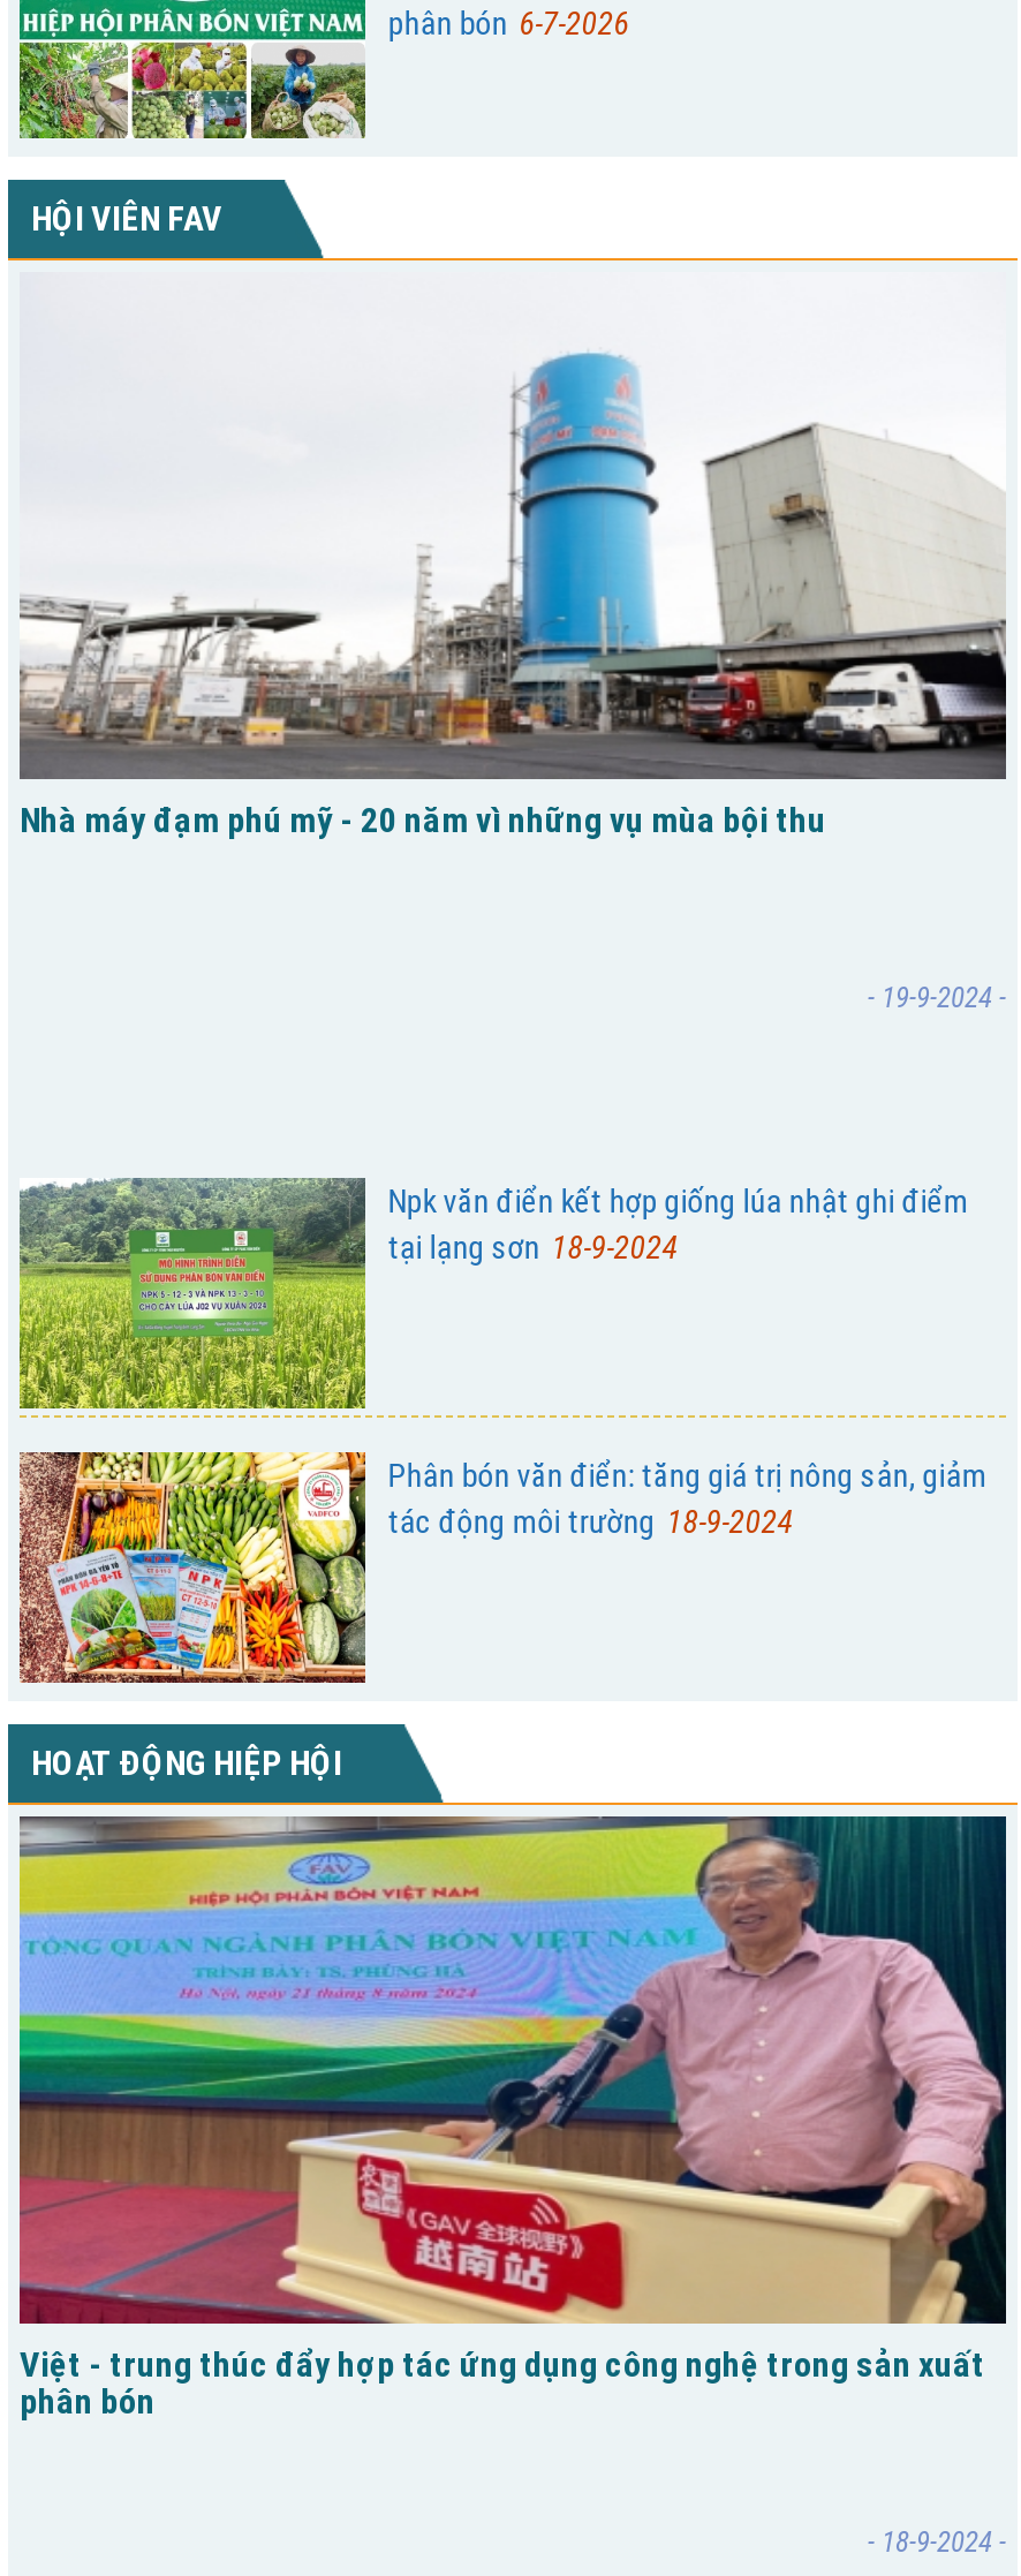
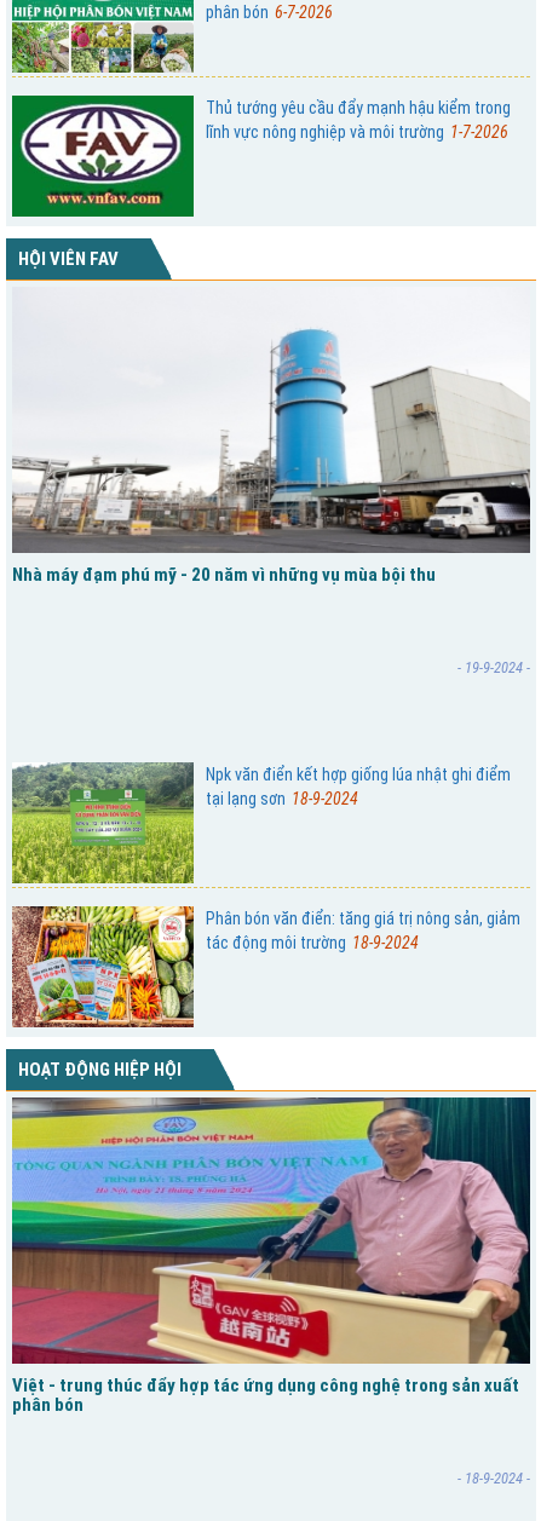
none -> [11,93,511,218] [image] | Thủ tướng yêu cầu đẩy mạnh hậu kiểm trong | lĩnh vực nông nghiệp và môi trường 1-7-2026

